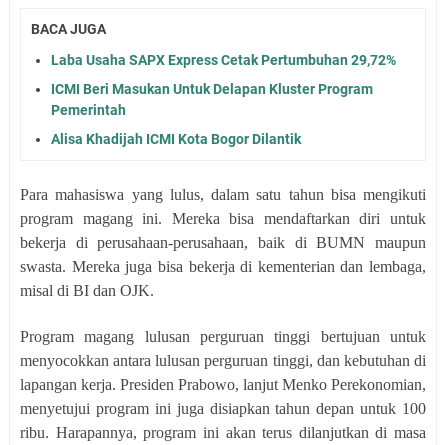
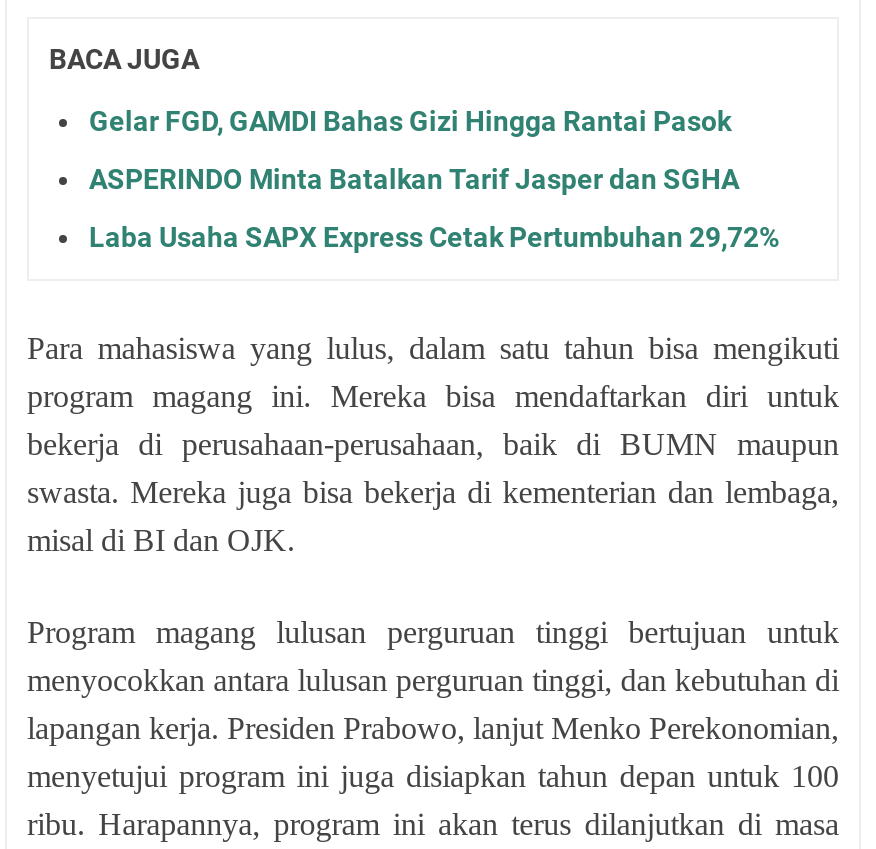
none -> [89,104,739,194] Gelar FGD, GAMDI Bahas Gizi Hingga Rantai Pasok | ASPERINDO Minta Batalkan Tarif Jasper dan SGHA
moved [51,52,396,68] -> [89,220,779,252]: Laba Usaha SAPX Express Cetak Pertumbuhan 29,72%
[51,81,373,147] ICMI Beri Masukan Untuk Delapan Kluster Program | Pemerintah | Alisa Khadijah ICMI Kota Bogor Dilantik -> none

